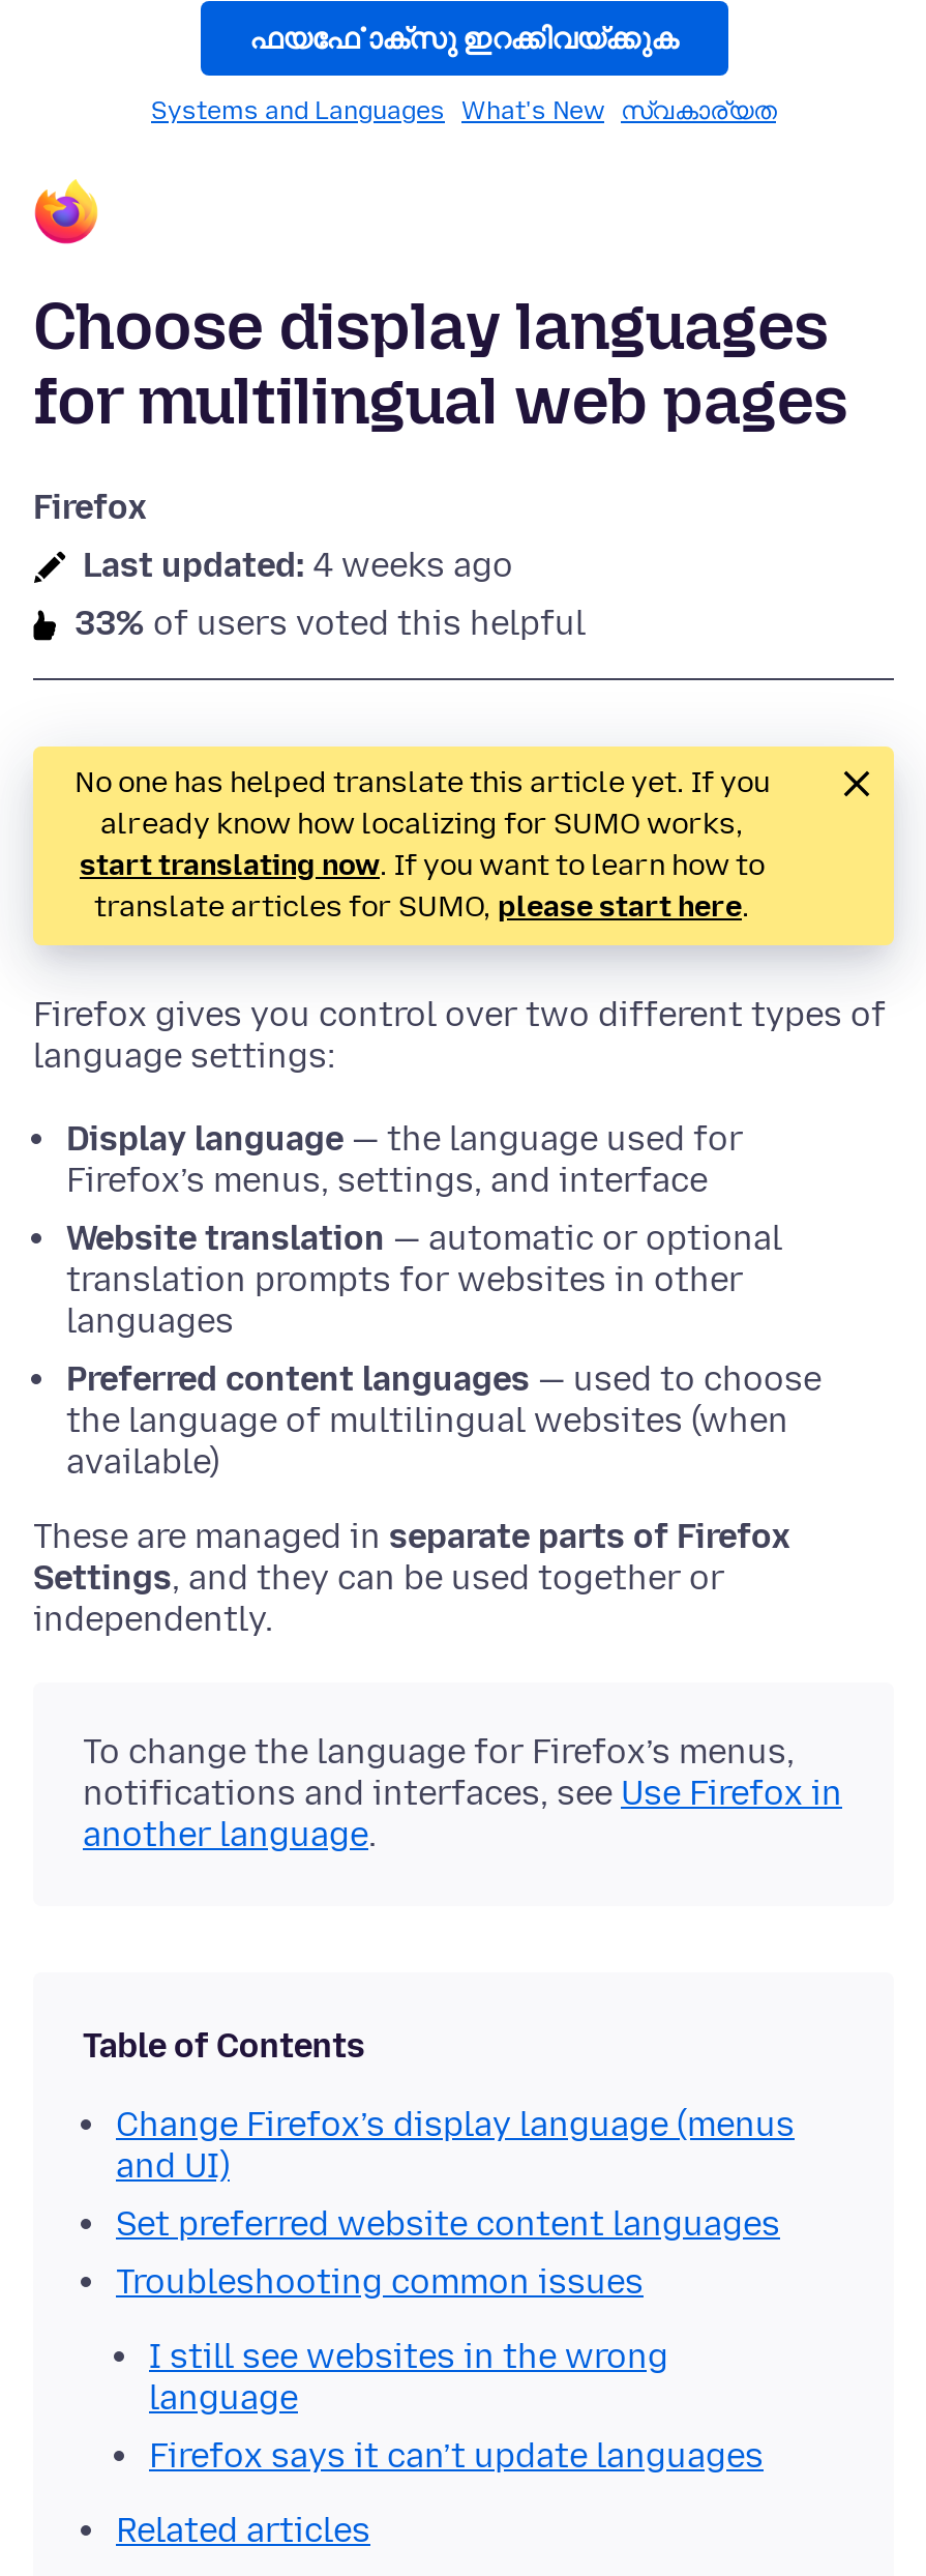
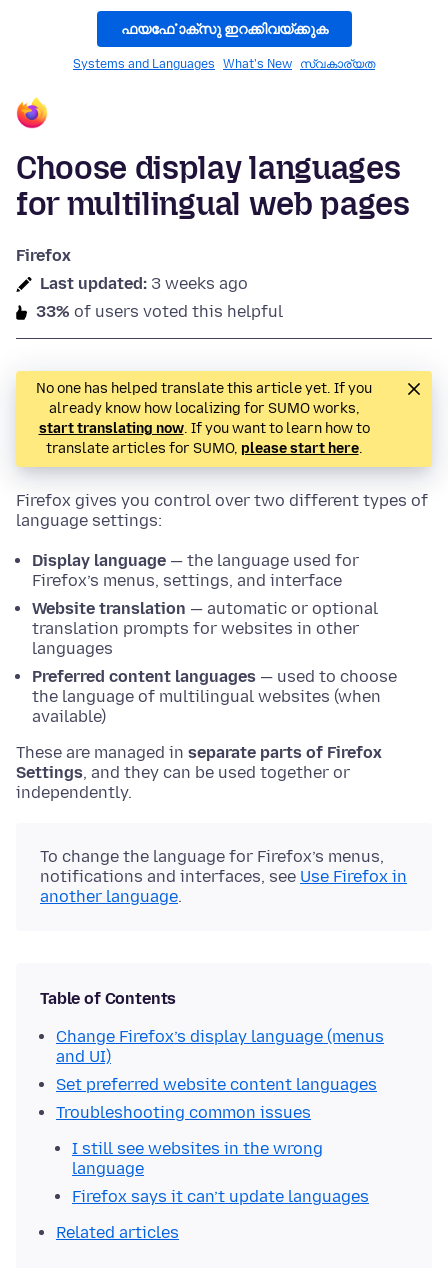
[83,546,513,585] Last updated: 4 weeks ago -> [40,274,248,293] Last updated: 3 weeks ago

